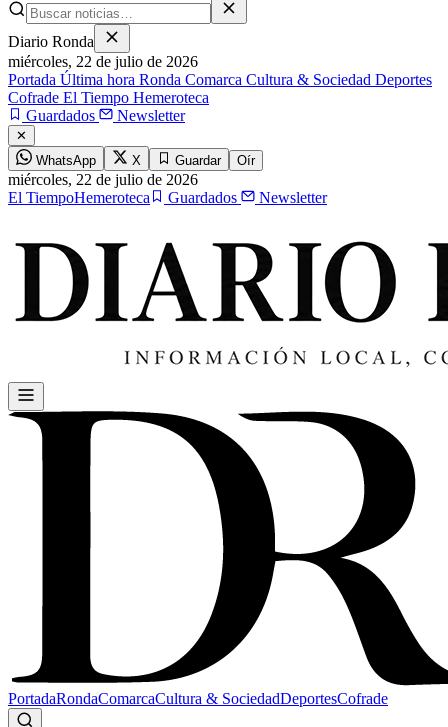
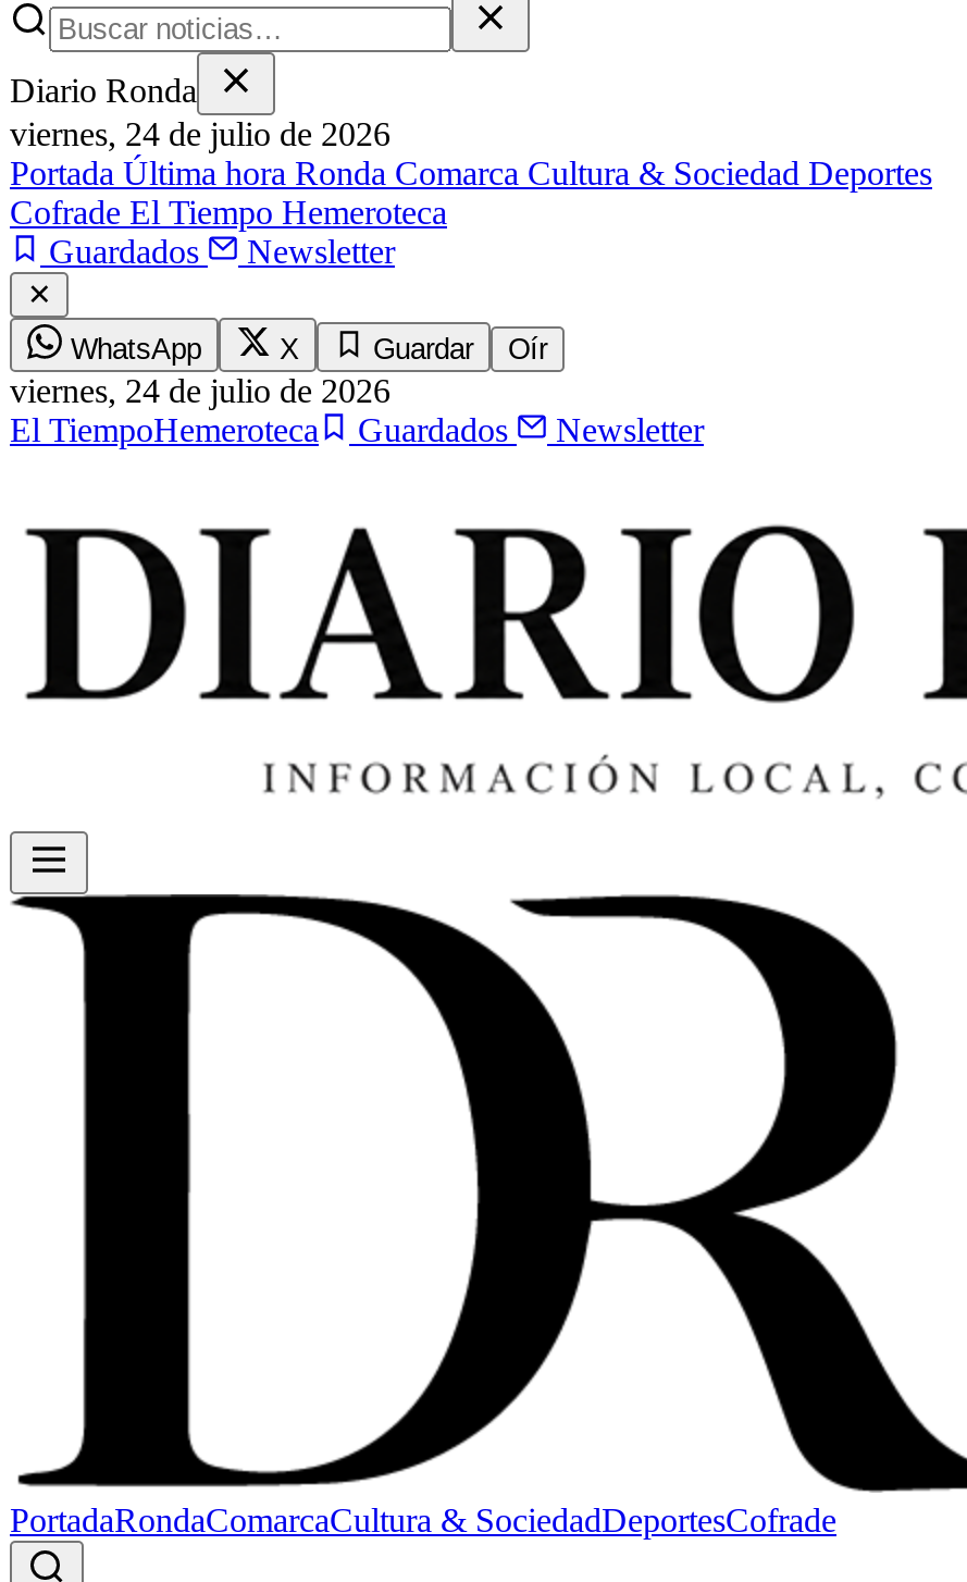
[8,53,198,70] miércoles, 22 de julio de 2026 -> [10,115,390,152] viernes, 24 de julio de 2026
[8,171,198,188] miércoles,22 de julio de 2026 -> [10,372,390,409] viernes,24 de julio de 2026

